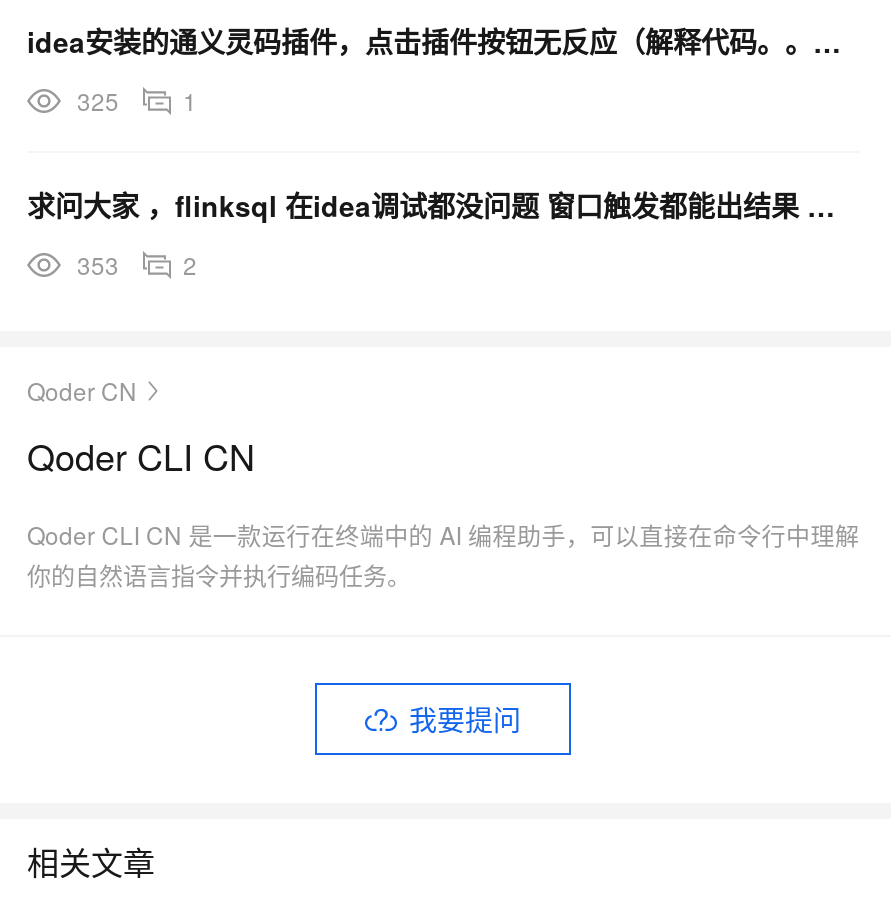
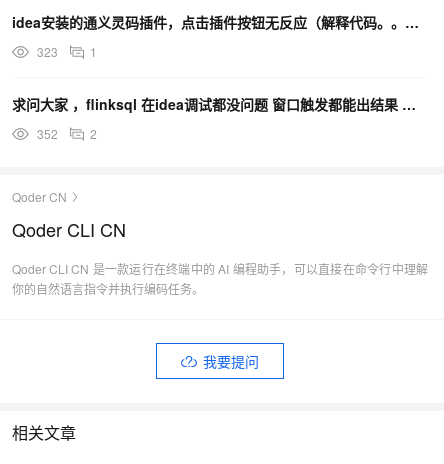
[77,83,197,117] 325 1 -> [37,43,97,60] 323 1
[77,247,197,281] 353 2 -> [37,125,97,142] 352 2

